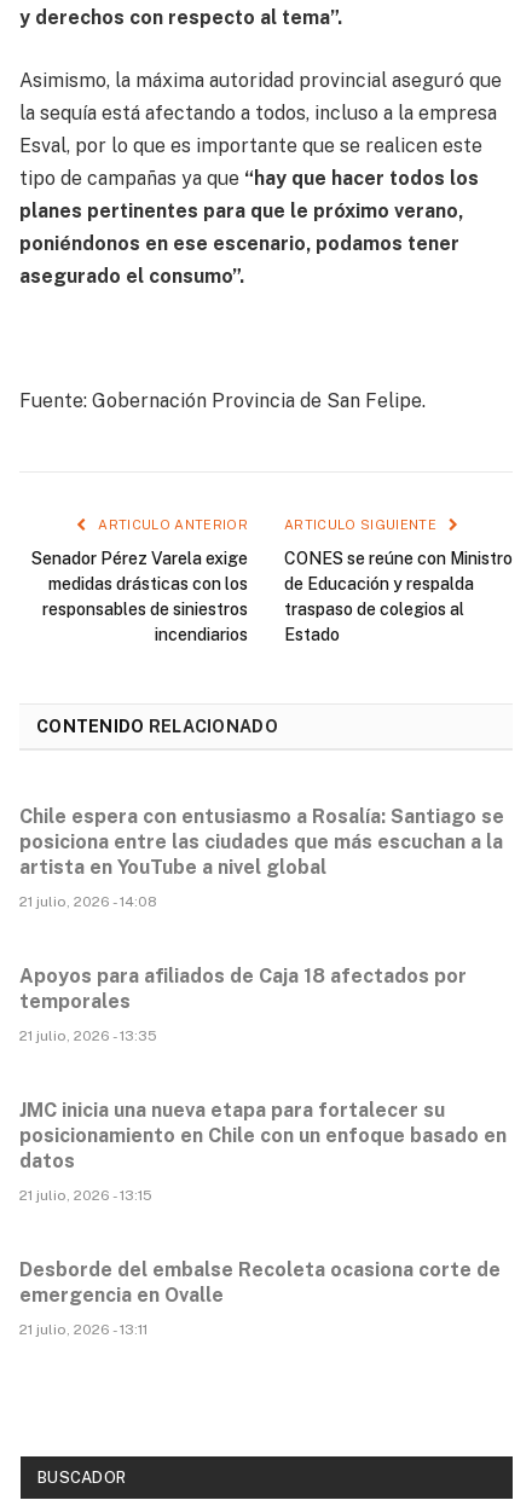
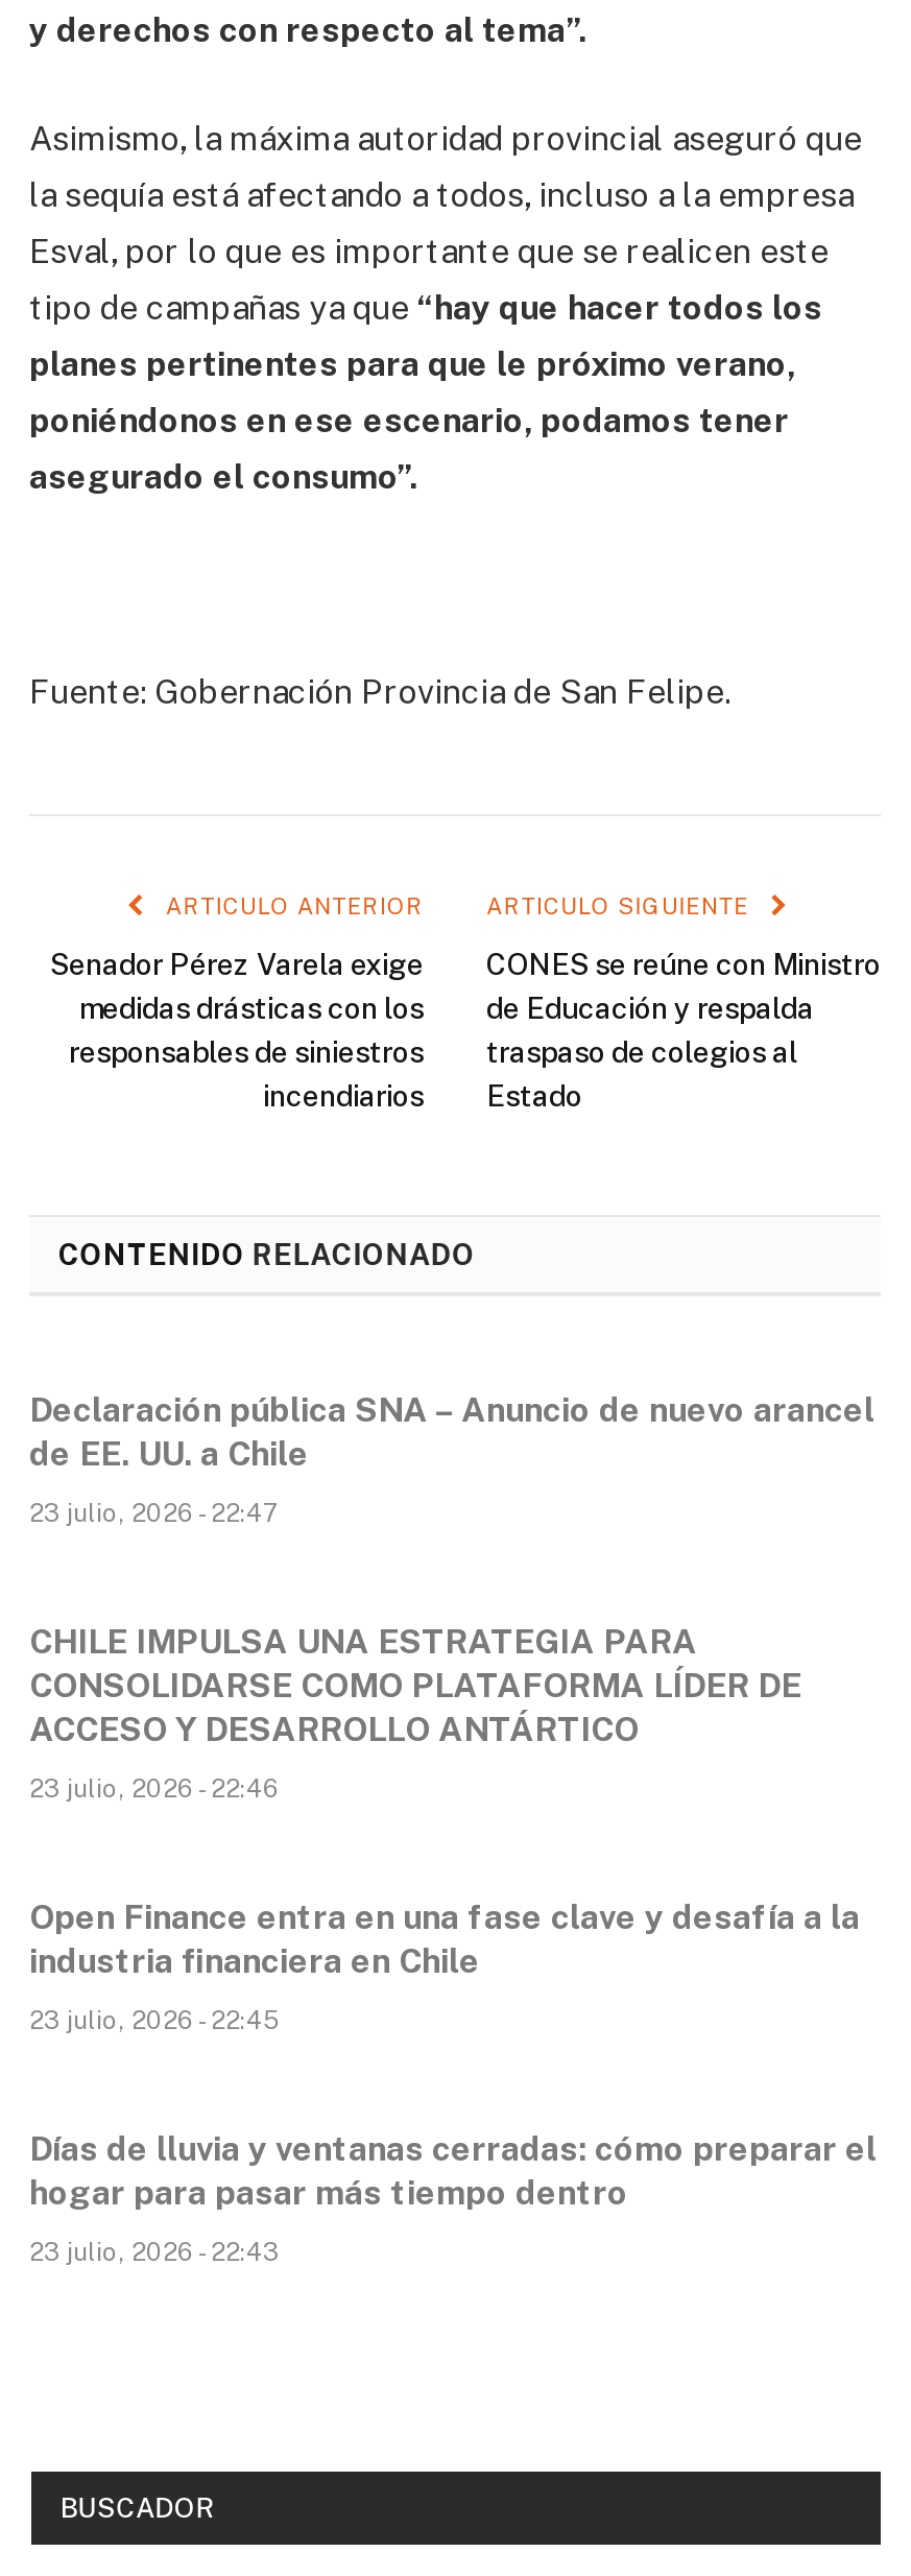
[19,805,504,879] Chile espera con entusiasmo a Rosalía: Santiago se | posiciona entre las ciudades que más escuchan a la | artista en YouTube a nivel global -> [29,1390,874,1474] Declaración pública SNA – Anuncio de nuevo arancel | de EE. UU. a Chile
[19,893,157,910] 21 julio, 2026 - 14:08 -> [29,1499,278,1528] 23 julio, 2026 - 22:47
[19,965,467,1013] Apoyos para afiliados de Caja 18 afectados por | temporales -> [29,1622,801,1749] CHILE IMPULSA UNA ESTRATEGIA PARA | CONSOLIDARSE COMO PLATAFORMA LÍDER DE | ACCESO Y DESARROLLO ANTÁRTICO
[19,1027,157,1044] 21 julio, 2026 - 13:35 -> [29,1774,280,1804] 23 julio, 2026 - 22:46
[19,1099,507,1172] JMC inicia una nueva etapa para fortalecer su | posicionamiento en Chile con un enfoque basado en | datos -> [29,1898,860,1981] Open Finance entra en una fase clave y desafía a la | industria financiera en Chile
[19,1187,152,1204] 21 julio, 2026 - 13:15 -> [29,2006,280,2035] 23 julio, 2026 - 22:45
[19,1258,501,1307] Desborde del embalse Recoleta ocasiona corte de | emergencia en Ovalle -> [29,2129,877,2213] Días de lluvia y ventanas cerradas: cómo preparar el | hogar para pasar más tiempo dentro
[19,1321,148,1338] 21 julio, 2026 - 13:11 -> [29,2238,280,2267] 23 julio, 2026 - 22:43

